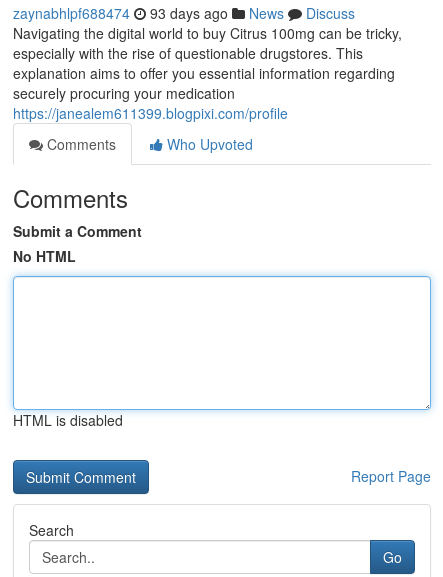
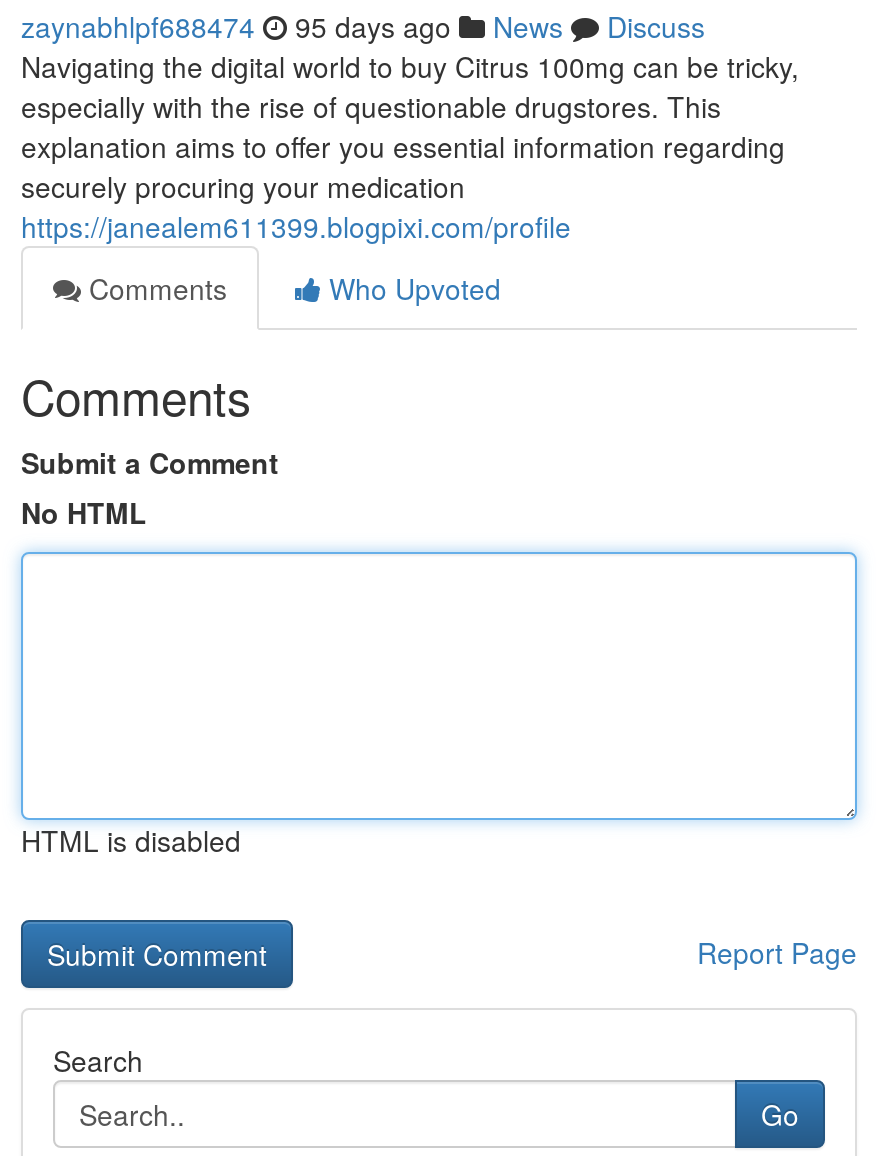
[13,3,355,23] zaynabhlpf688474 93 days ago News Discuss -> [21,6,705,46] zaynabhlpf688474 95 days ago News Discuss

